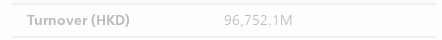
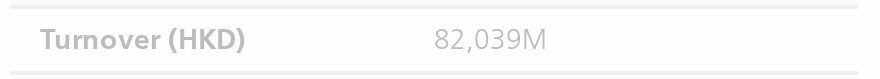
[224,12,292,29] 96,752.1M -> [434,23,546,57] 82,039M

